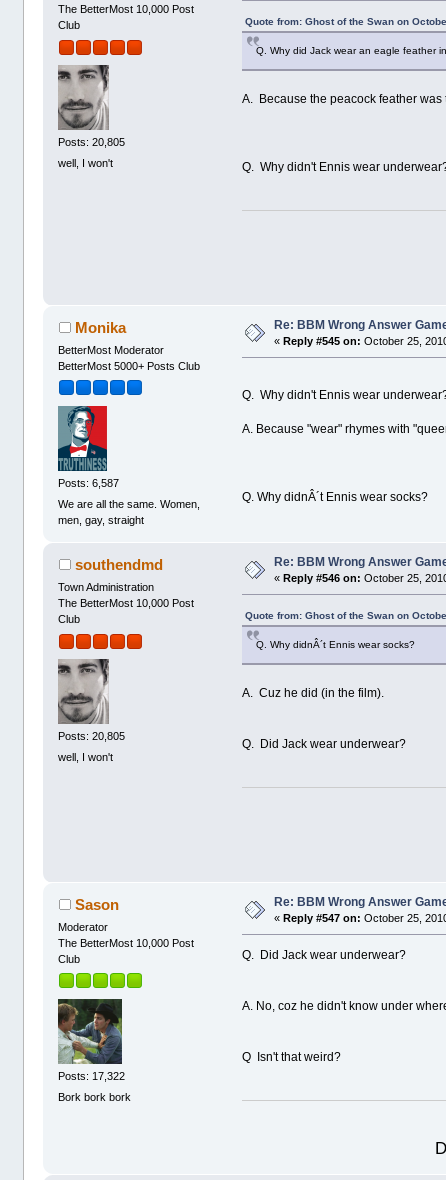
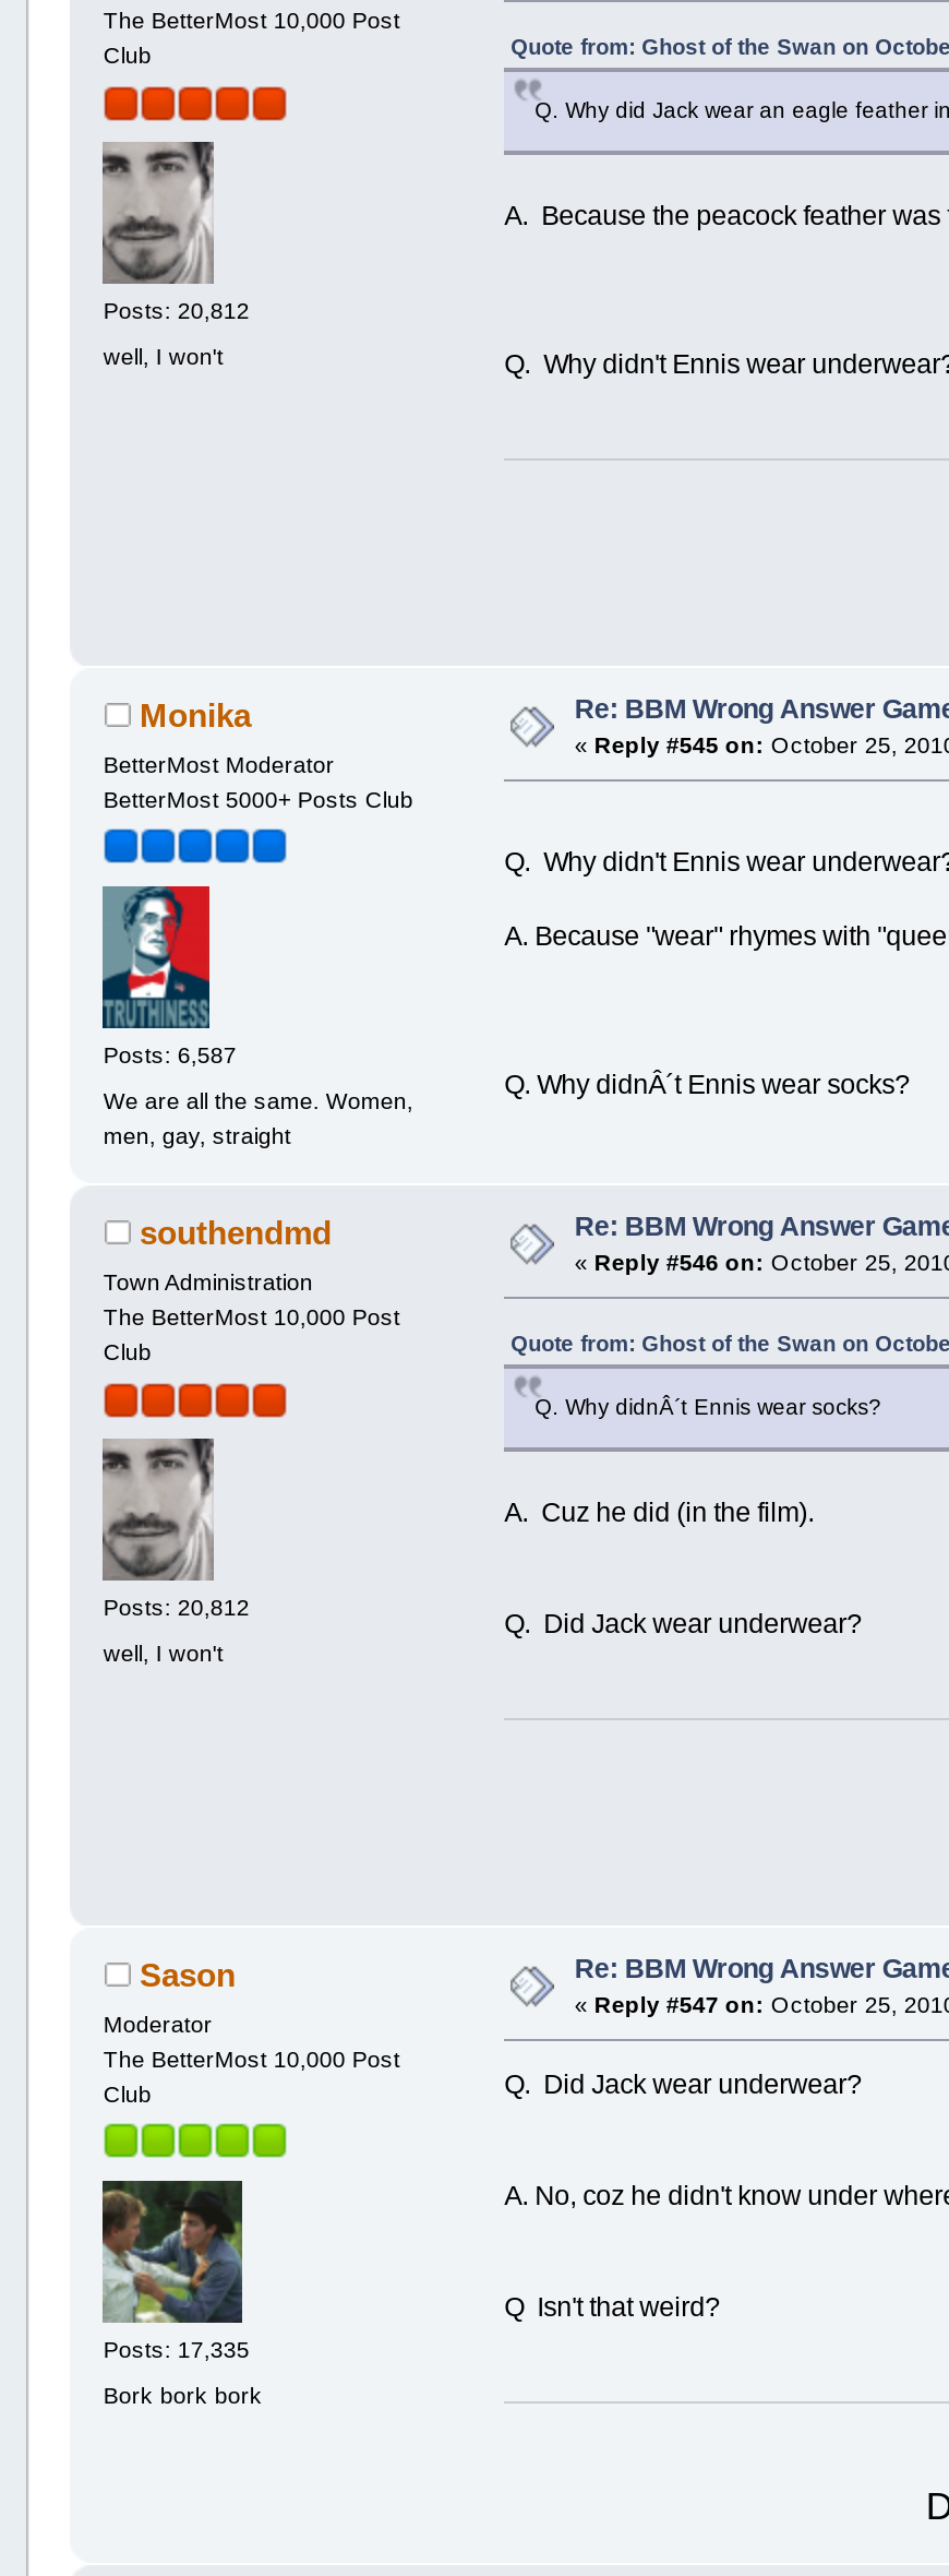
[58,136,125,148] Posts: 20,805 -> [103,296,250,323] Posts: 20,812
[58,730,125,742] Posts: 20,805 -> [103,1593,250,1619] Posts: 20,812
[58,1070,125,1082] Posts: 17,322 -> [103,2335,250,2362] Posts: 17,335

